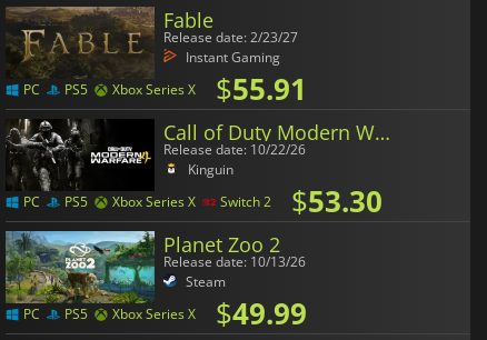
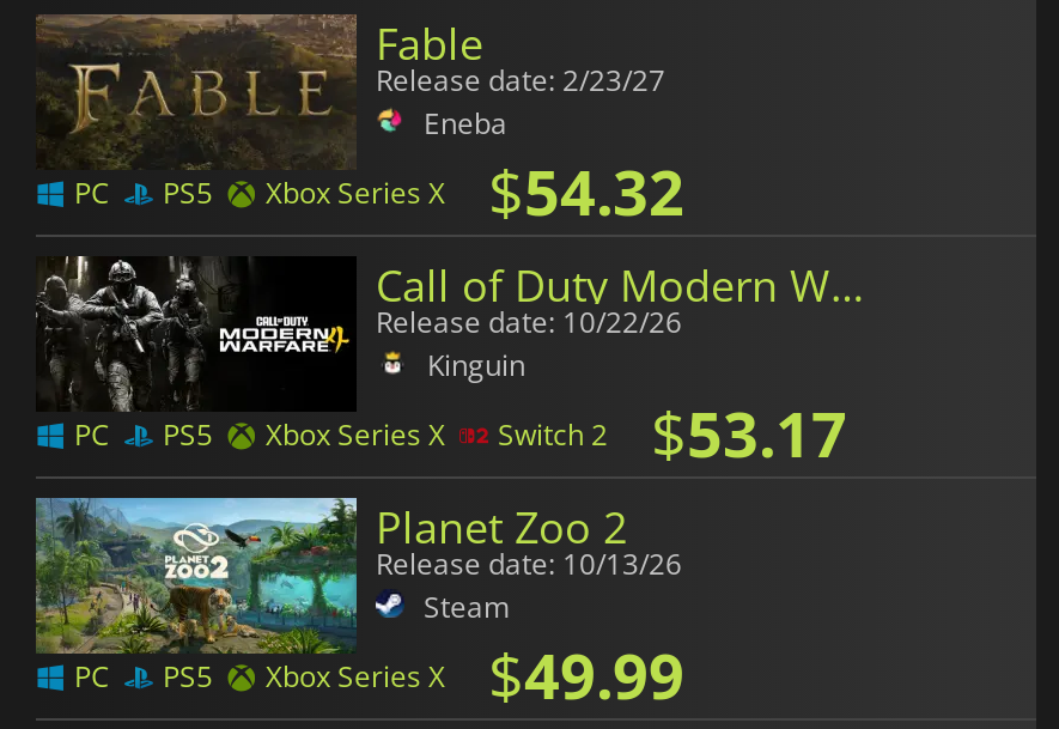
[186,47,280,66] Instant Gaming -> [424,102,507,143] Eneba
[23,69,307,109] PC PS5 Xbox Series X $55.91 -> [74,149,684,235] PC PS5 Xbox Series X $54.32
[23,181,382,221] PC PS5 Xbox Series X Switch 2 $53.30 -> [74,391,847,477] PC PS5 Xbox Series X Switch 2 $53.17

